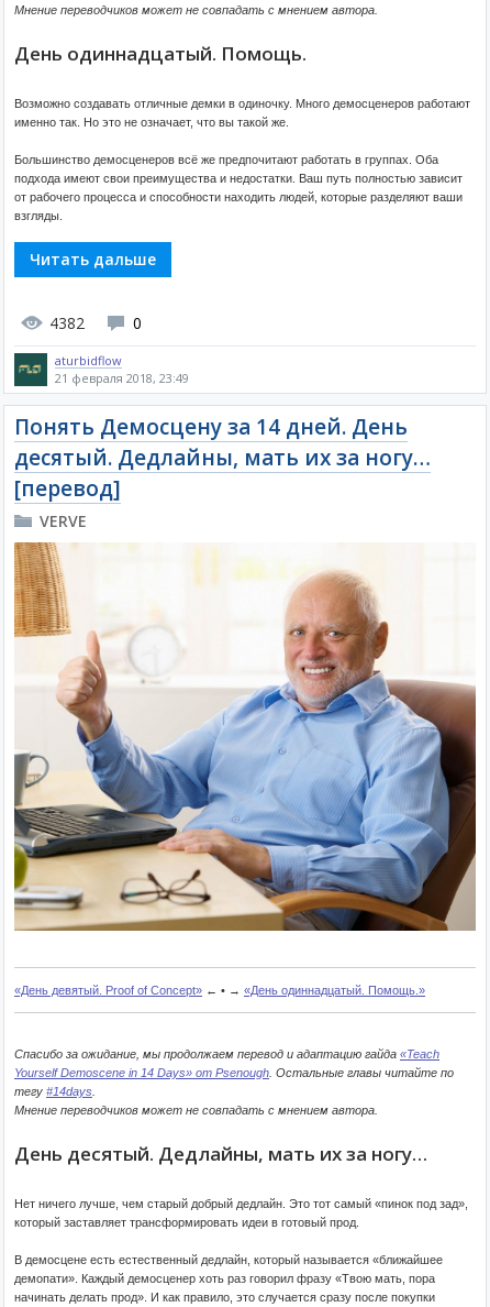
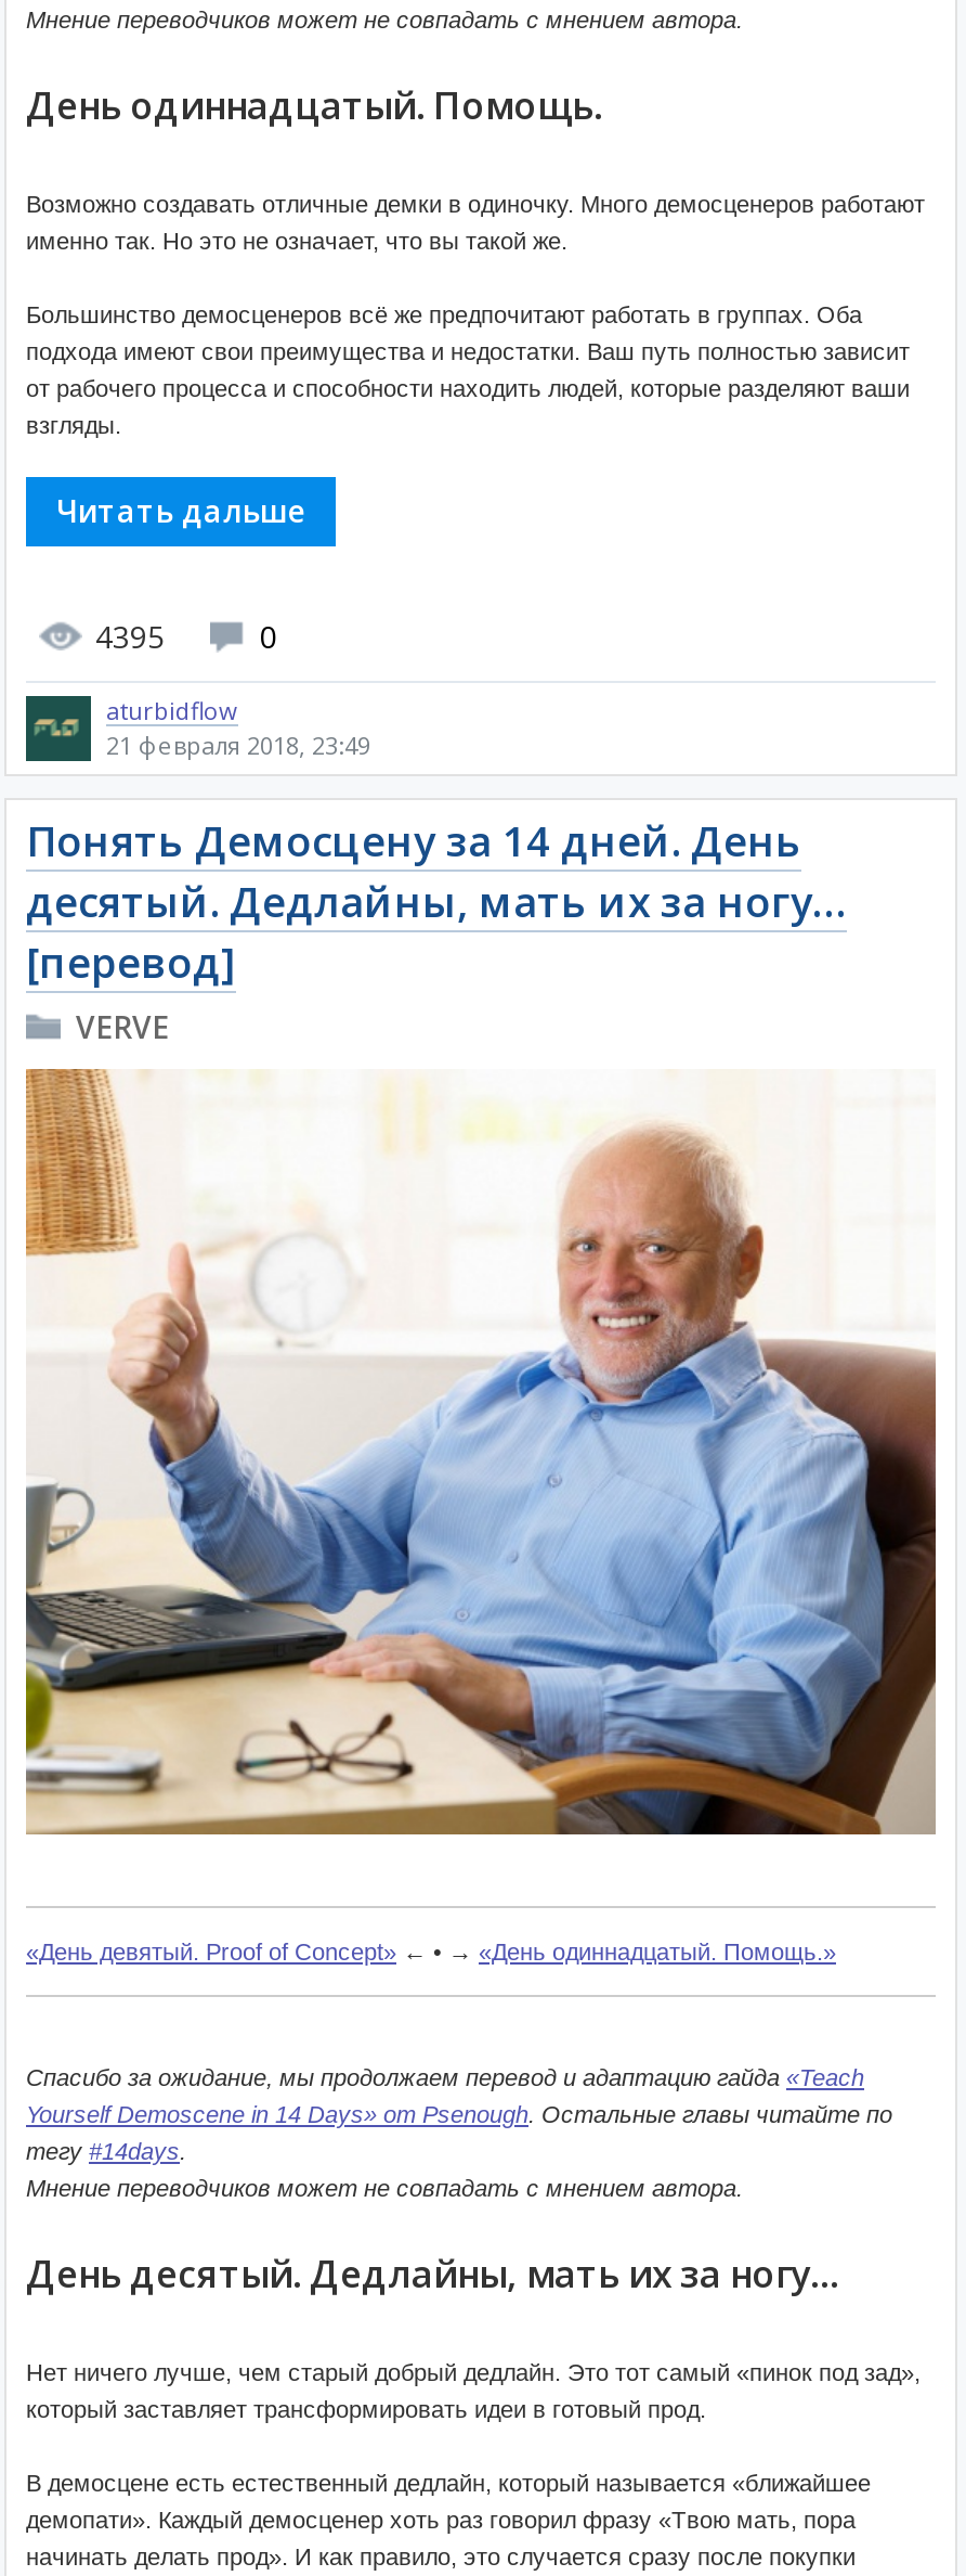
[45,313,85,334] 4382 -> [87,617,165,658] 4395

